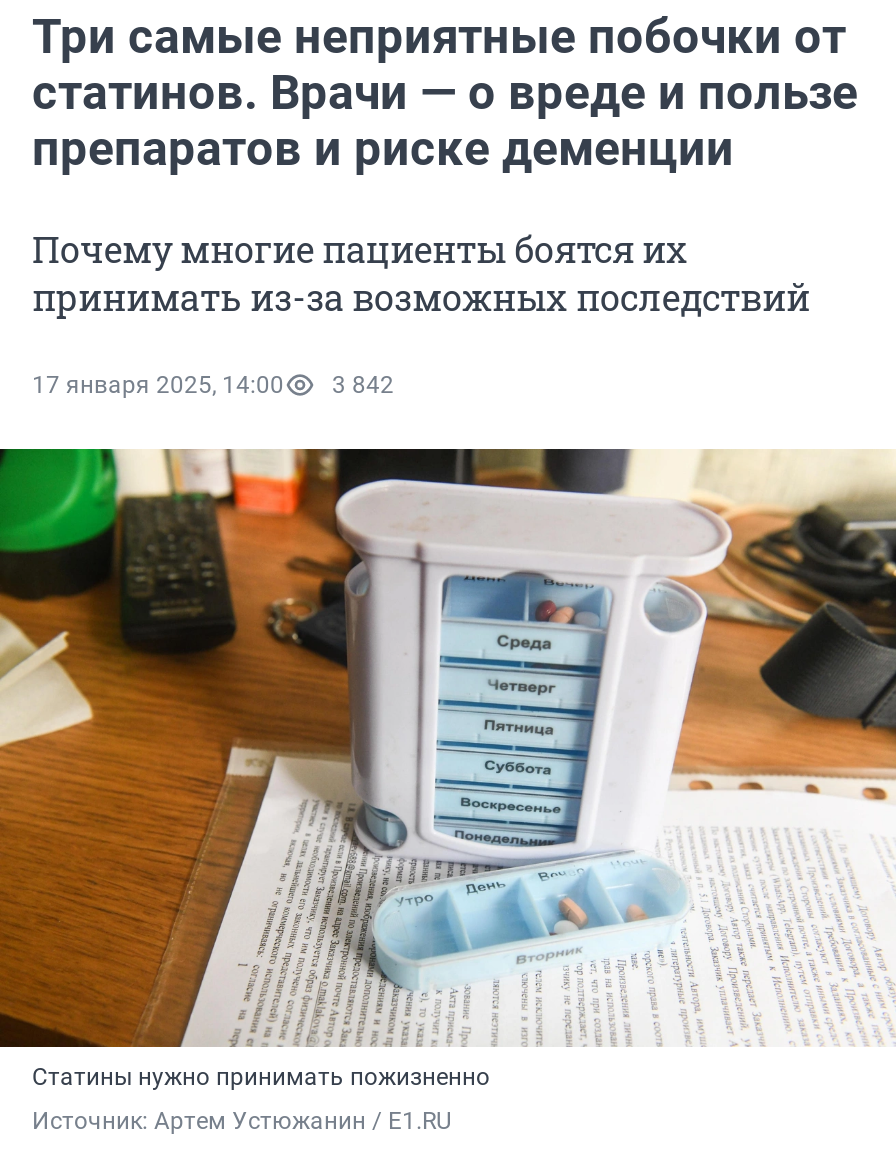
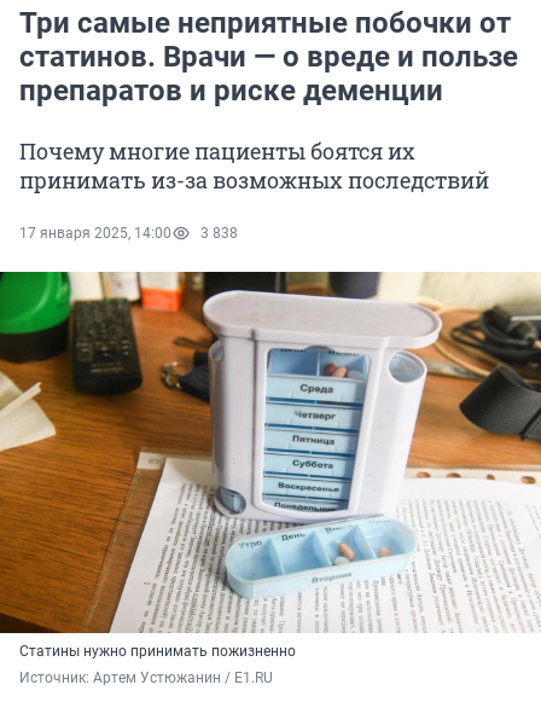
[32,371,394,399] 17 января 2025, 14:00 3 842 -> [19,225,238,242] 17 января 2025, 14:00 3 838

